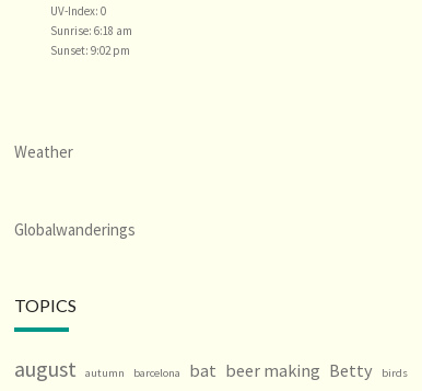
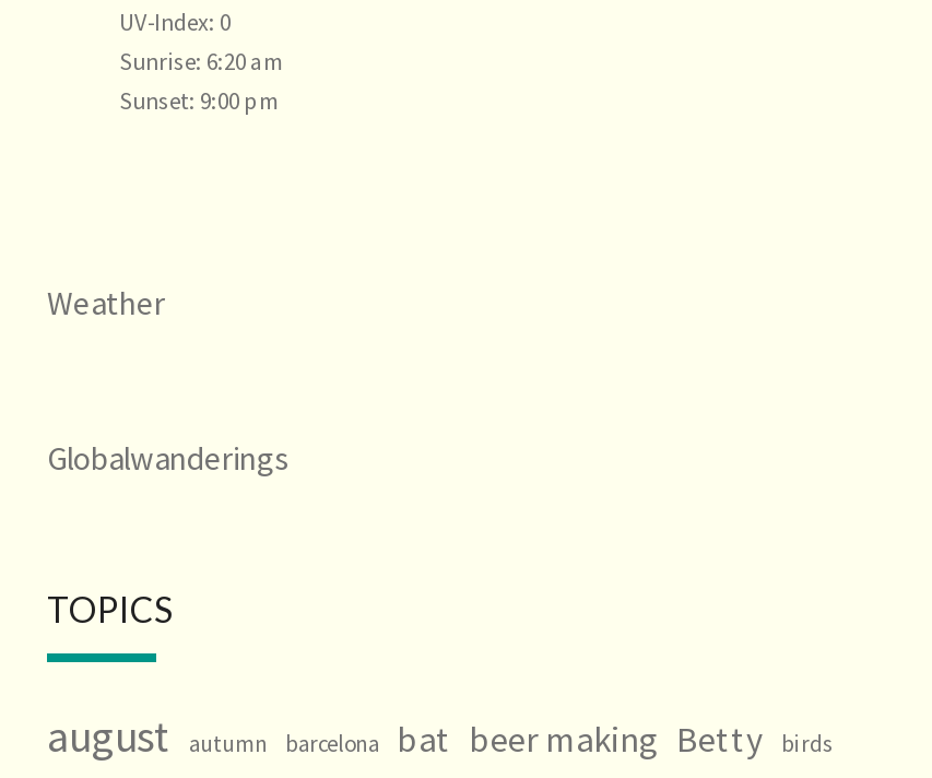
[50,23,132,38] Sunrise: 6:18 am -> [119,45,283,76] Sunrise: 6:20 am
[50,42,130,58] Sunset: 9:02 pm -> [119,84,279,115] Sunset: 9:00 pm

